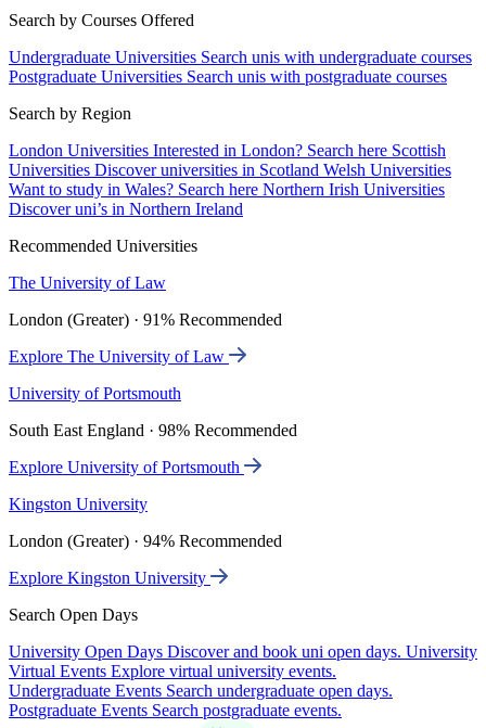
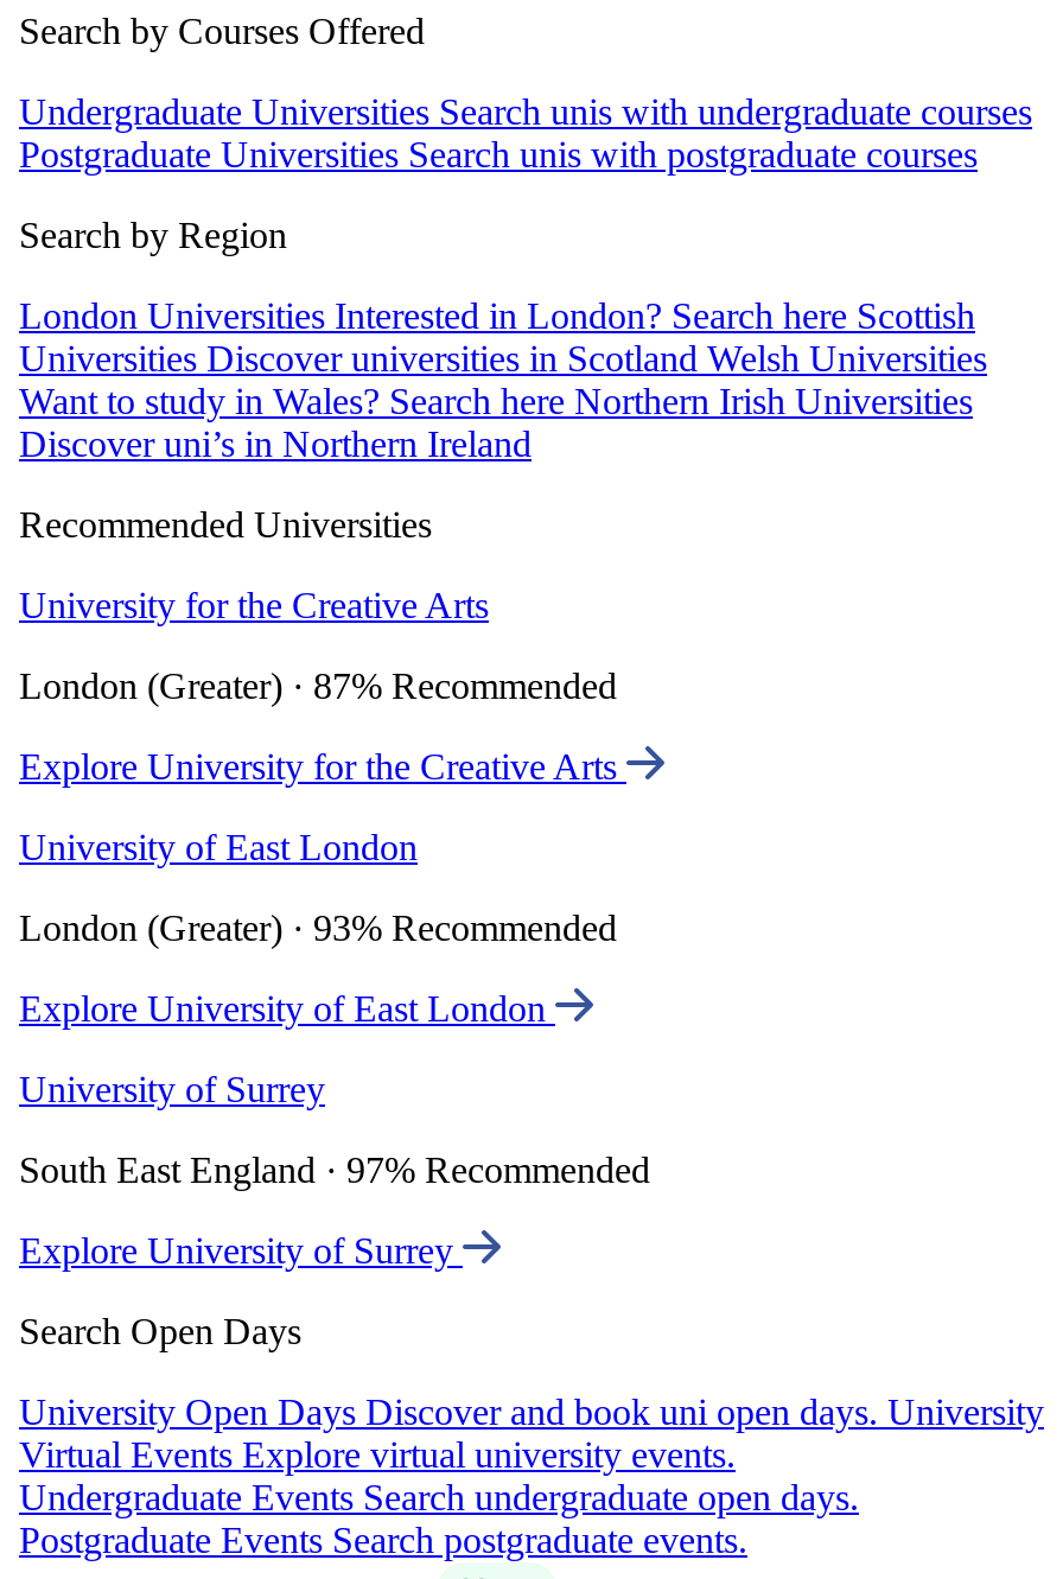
[9,274,166,292] The University of Law -> [19,585,489,625] University for the Creative Arts
[9,310,282,329] London (Greater) · 91% Recommended -> [19,666,617,706] London (Greater) · 87% Recommended
[9,347,229,366] Explore The University of Law -> [19,746,626,787] Explore University for the Creative Arts
[9,384,181,403] University of Portsmouth -> [19,827,418,867] University of East London
[9,421,297,440] South East England · 98% Recommended -> [19,908,617,948] London (Greater) · 93% Recommended
[9,458,244,476] Explore University of Portsmouth -> [19,988,555,1029] Explore University of East London
[9,495,148,513] Kingston University -> [19,1069,325,1109] University of Surrey
[9,532,282,550] London (Greater) · 94% Recommended -> [19,1150,650,1190] South East England · 97% Recommended
[9,569,210,587] Explore Kingston University -> [19,1230,463,1271] Explore University of Surrey

